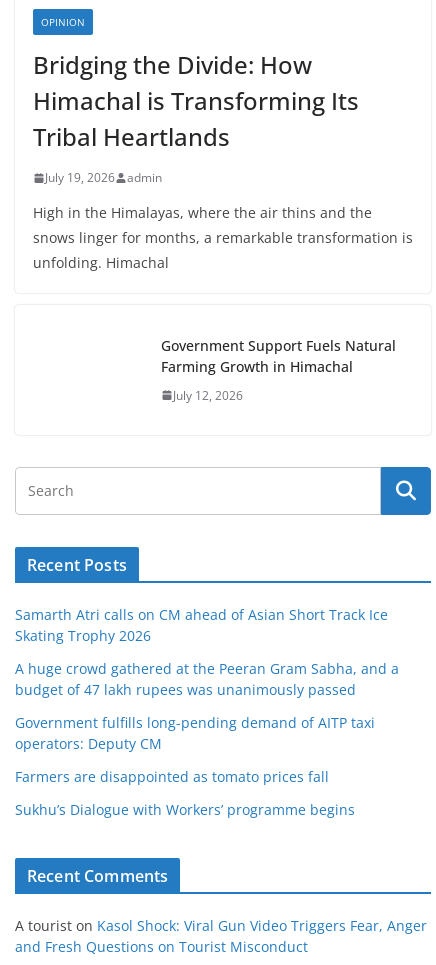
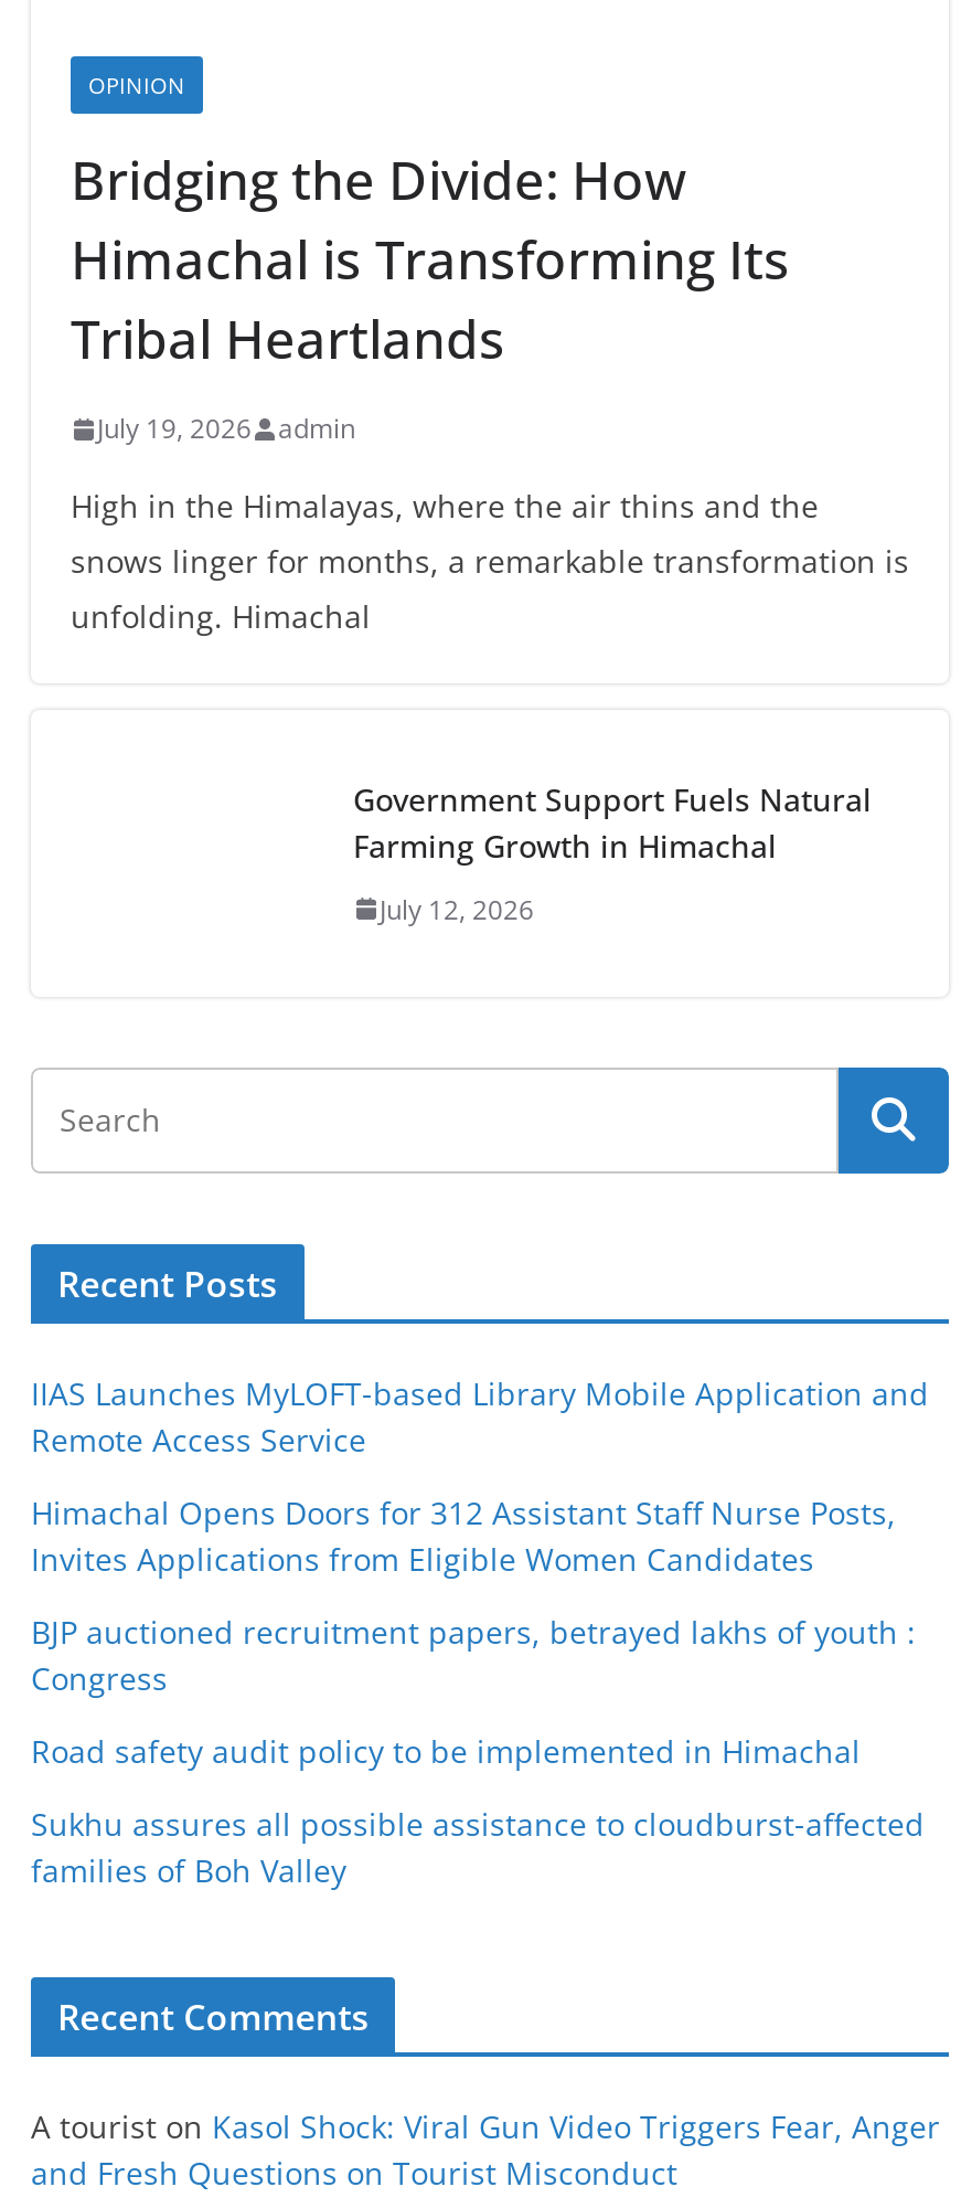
[15,605,388,645] Samarth Atri calls on CM ahead of Asian Short Track Ice | Skating Trophy 2026 -> [31,1372,929,1461] IIAS Launches MyLOFT-based Library Mobile Application and | Remote Access Service
[15,659,399,699] A huge crowd gathered at the Peeran Gram Sabha, and a | budget of 47 lakh rupees was unanimously passed -> [31,1492,896,1580] Himachal Opens Doors for 312 Assistant Staff Nurse Posts, | Invites Applications from Eligible Women Candidates
[15,713,375,753] Government fulfills long-pending demand of AITP taxi | operators: Deputy CM -> [31,1611,916,1699] BJP auctioned recruitment papers, betrayed lakhs of youth : | Congress
[15,767,329,786] Farmers are disappointed as tomato prices fall -> [31,1730,861,1772] Road safety audit policy to be implemented in Himachal
[15,800,355,819] Sukhu’s Dialogue with Workers’ programme begins -> [31,1803,925,1891] Sukhu assures all possible assistance to cloudburst-affected | families of Boh Valley

